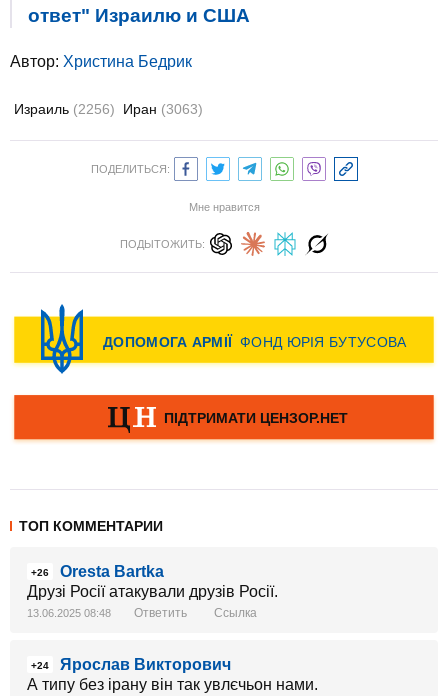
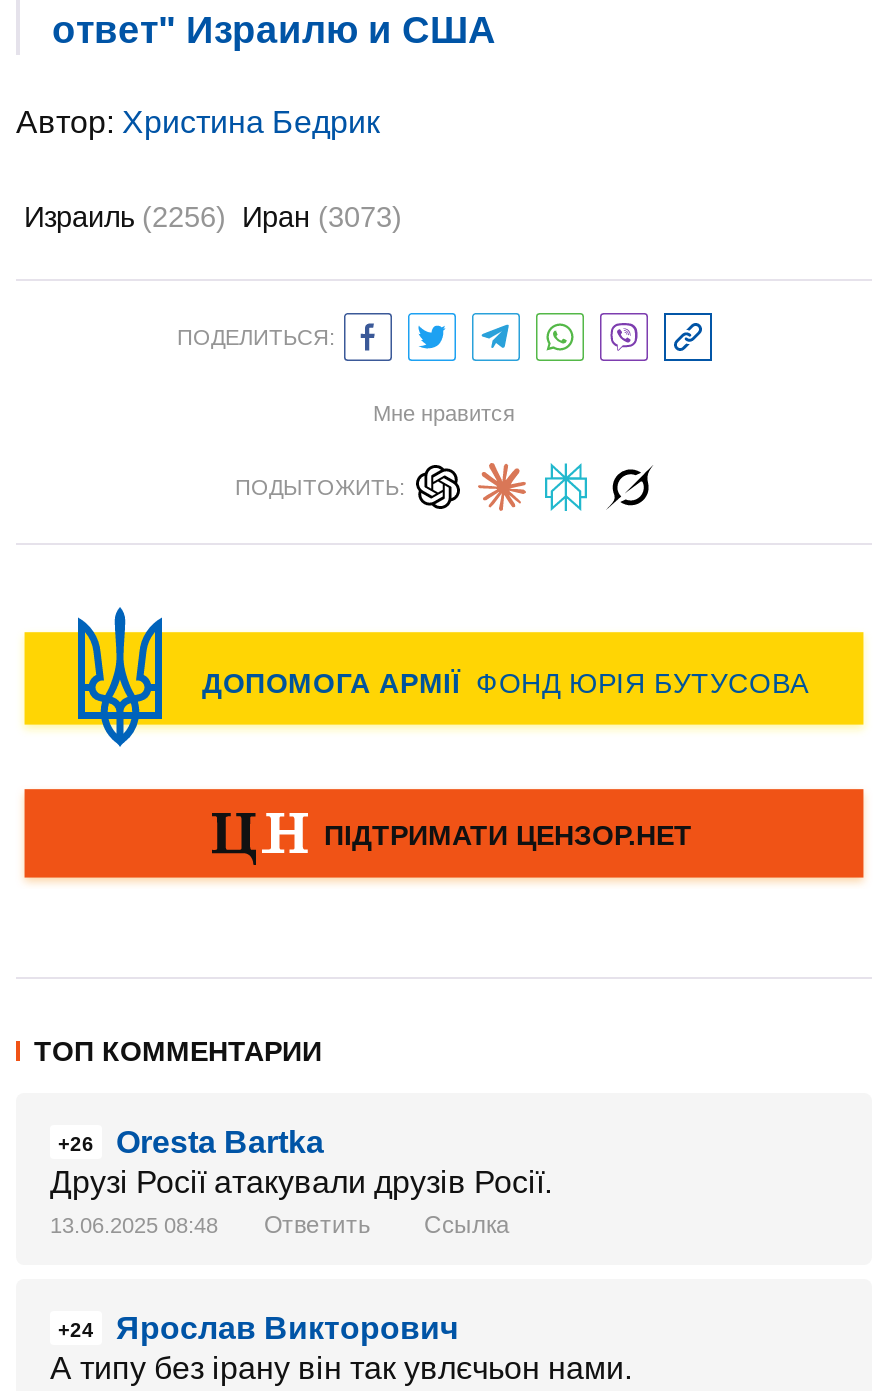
[14,101,203,117] Израиль (2256) Иран (3063) -> [24,201,402,233] Израиль (2256) Иран (3073)

